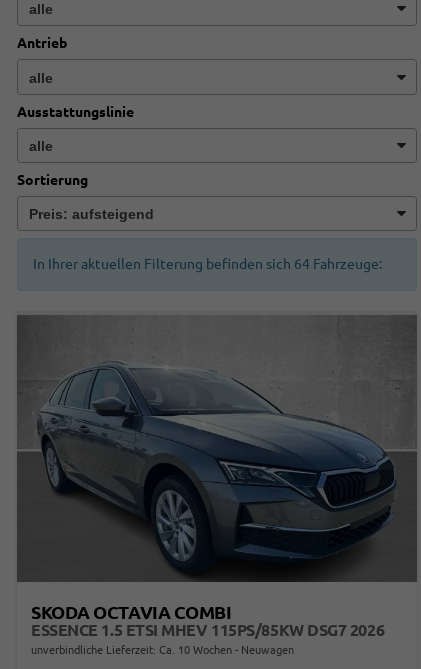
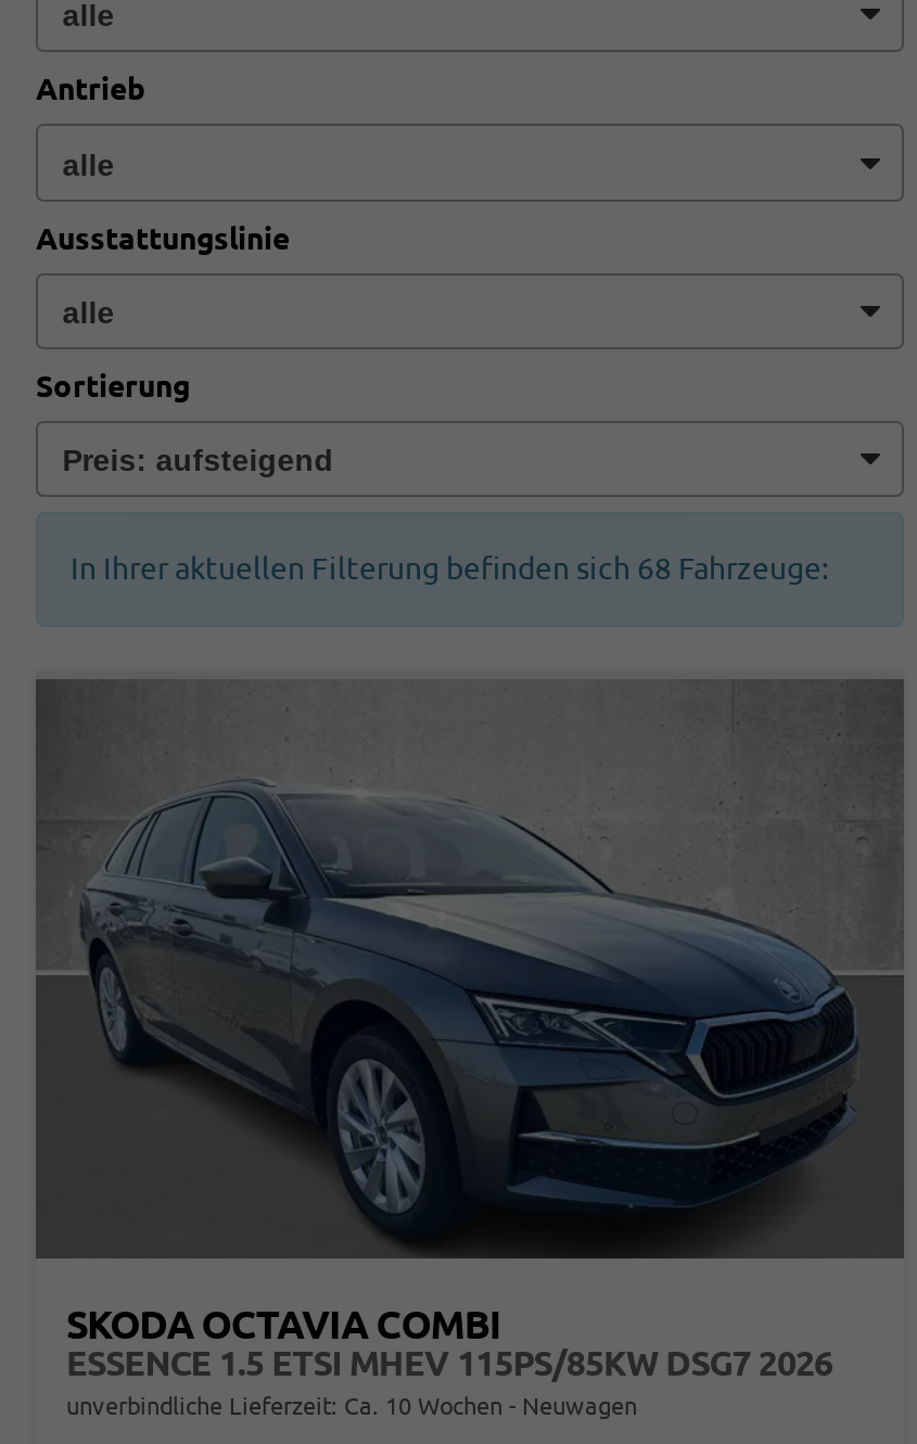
[33,256,382,272] In Ihrer aktuellen Filterung befinden sich 64 Fahrzeuge: -> [71,552,828,586] In Ihrer aktuellen Filterung befinden sich 68 Fahrzeuge:

